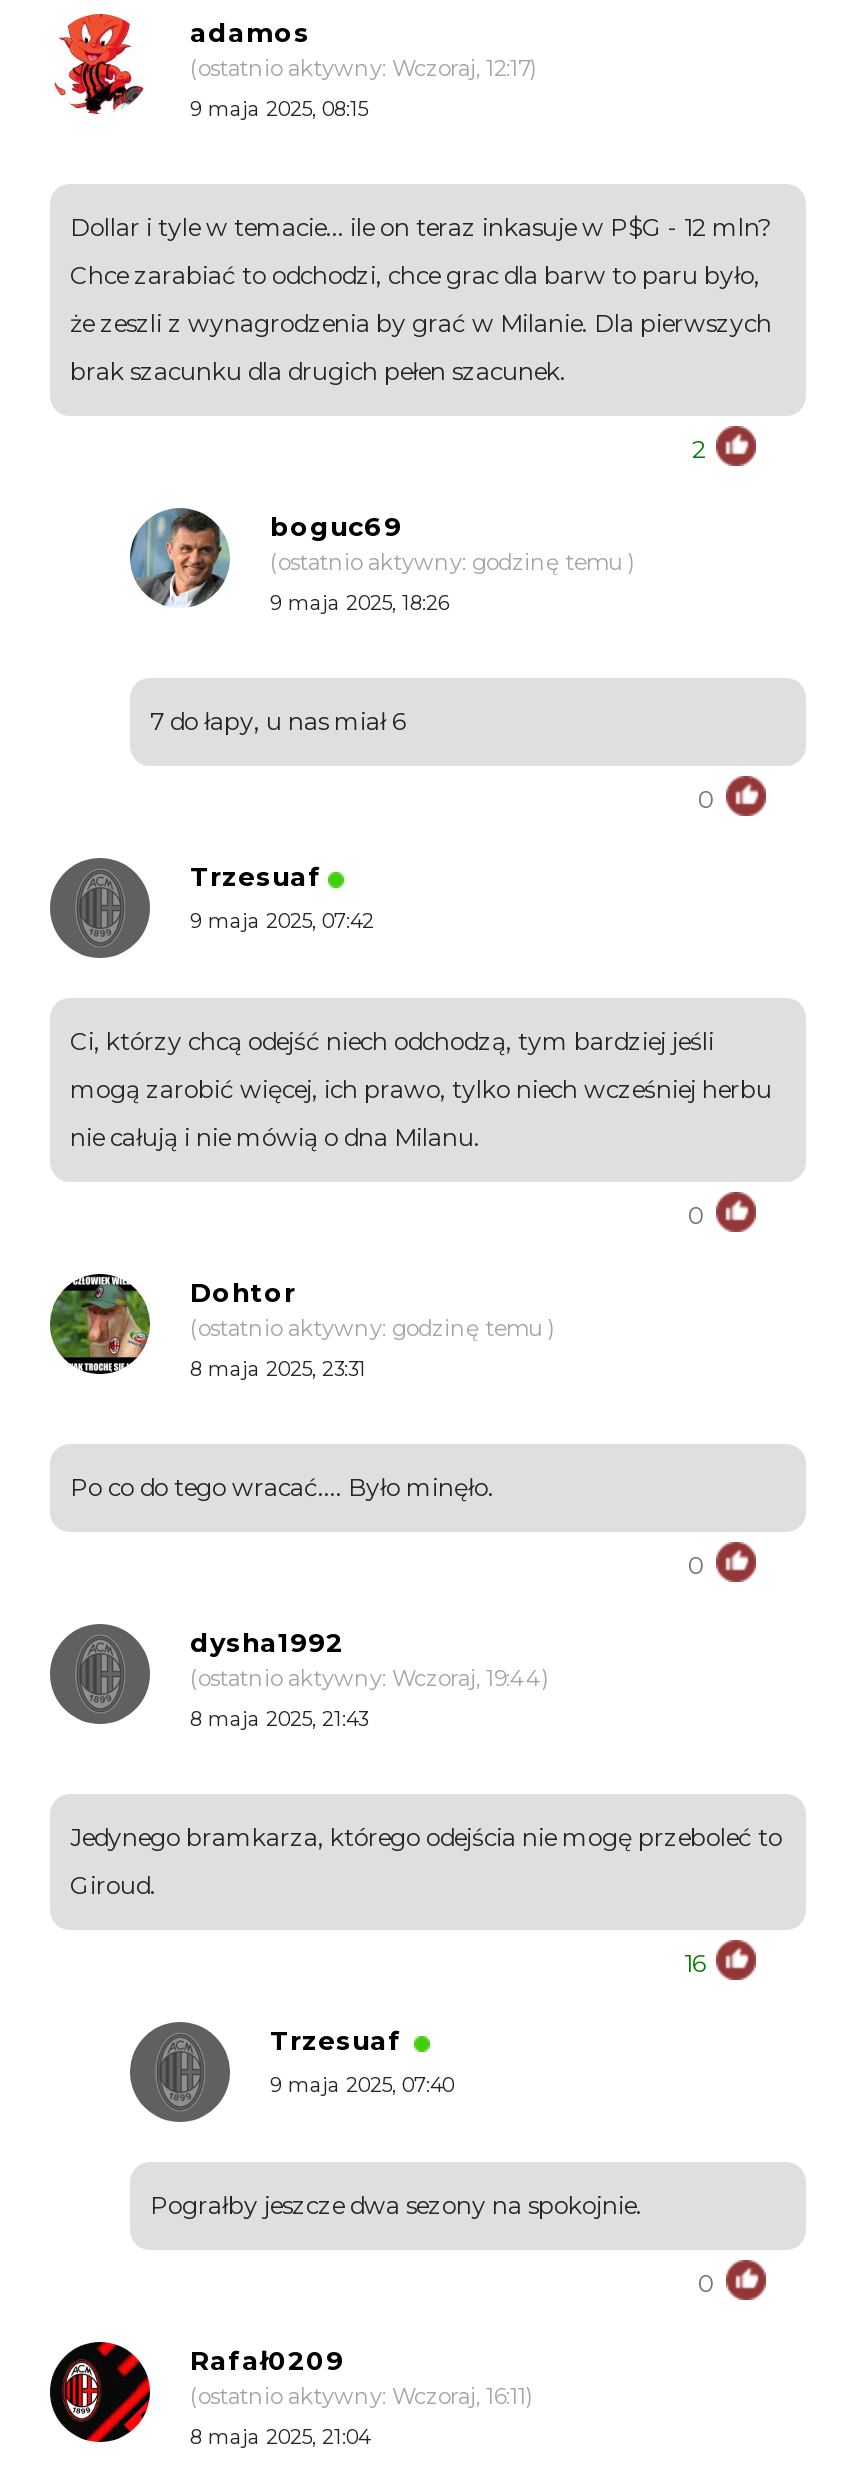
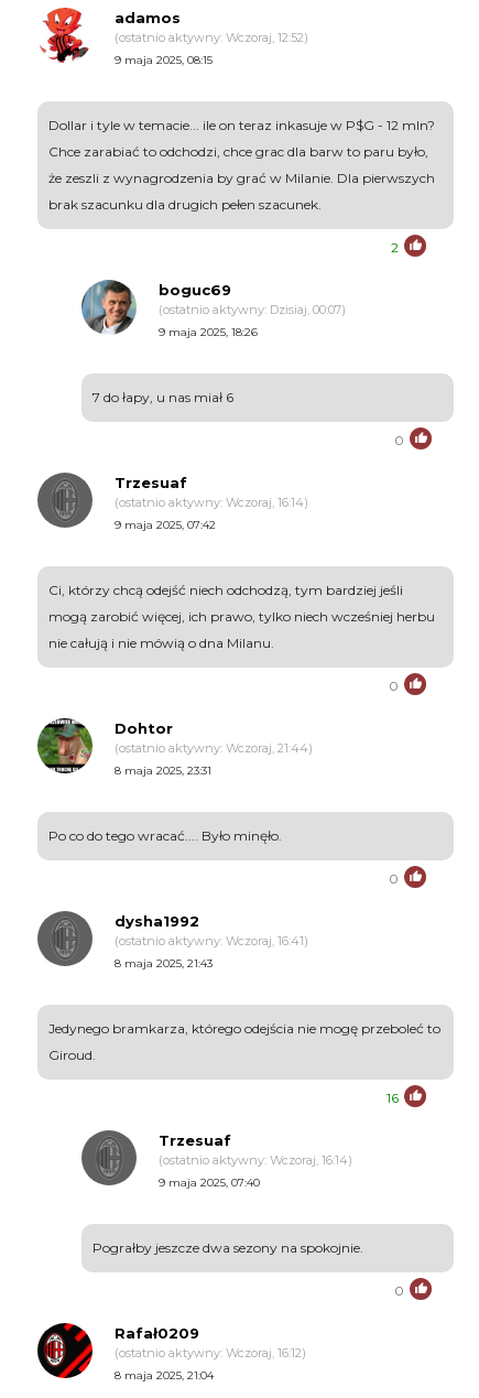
[190,55,538,83] (ostatnio aktywny: Wczoraj, 12:17) -> [115,30,308,46] (ostatnio aktywny: Wczoraj, 12:52)
[270,549,636,577] (ostatnio aktywny: godzinę temu ) -> [159,302,346,318] (ostatnio aktywny: Dzisiaj, 00:07)
none -> [115,495,308,511] (ostatnio aktywny: Wczoraj, 16:14)
[190,1315,556,1343] (ostatnio aktywny: godzinę temu ) -> [115,741,313,756] (ostatnio aktywny: Wczoraj, 21:44)
[190,1665,550,1693] (ostatnio aktywny: Wczoraj, 19:44) -> [115,934,308,949] (ostatnio aktywny: Wczoraj, 16:41)
none -> [159,1153,352,1168] (ostatnio aktywny: Wczoraj, 16:14)
[190,2383,534,2411] (ostatnio aktywny: Wczoraj, 16:11) -> [115,1346,306,1361] (ostatnio aktywny: Wczoraj, 16:12)

